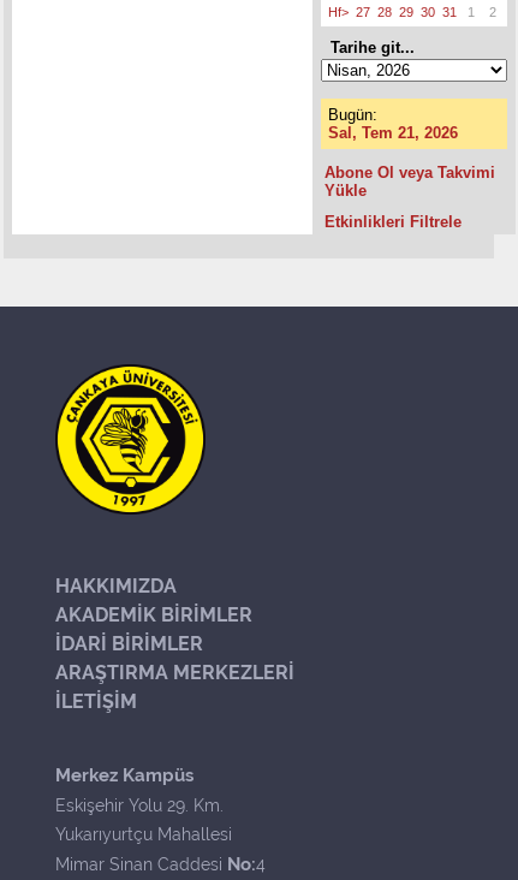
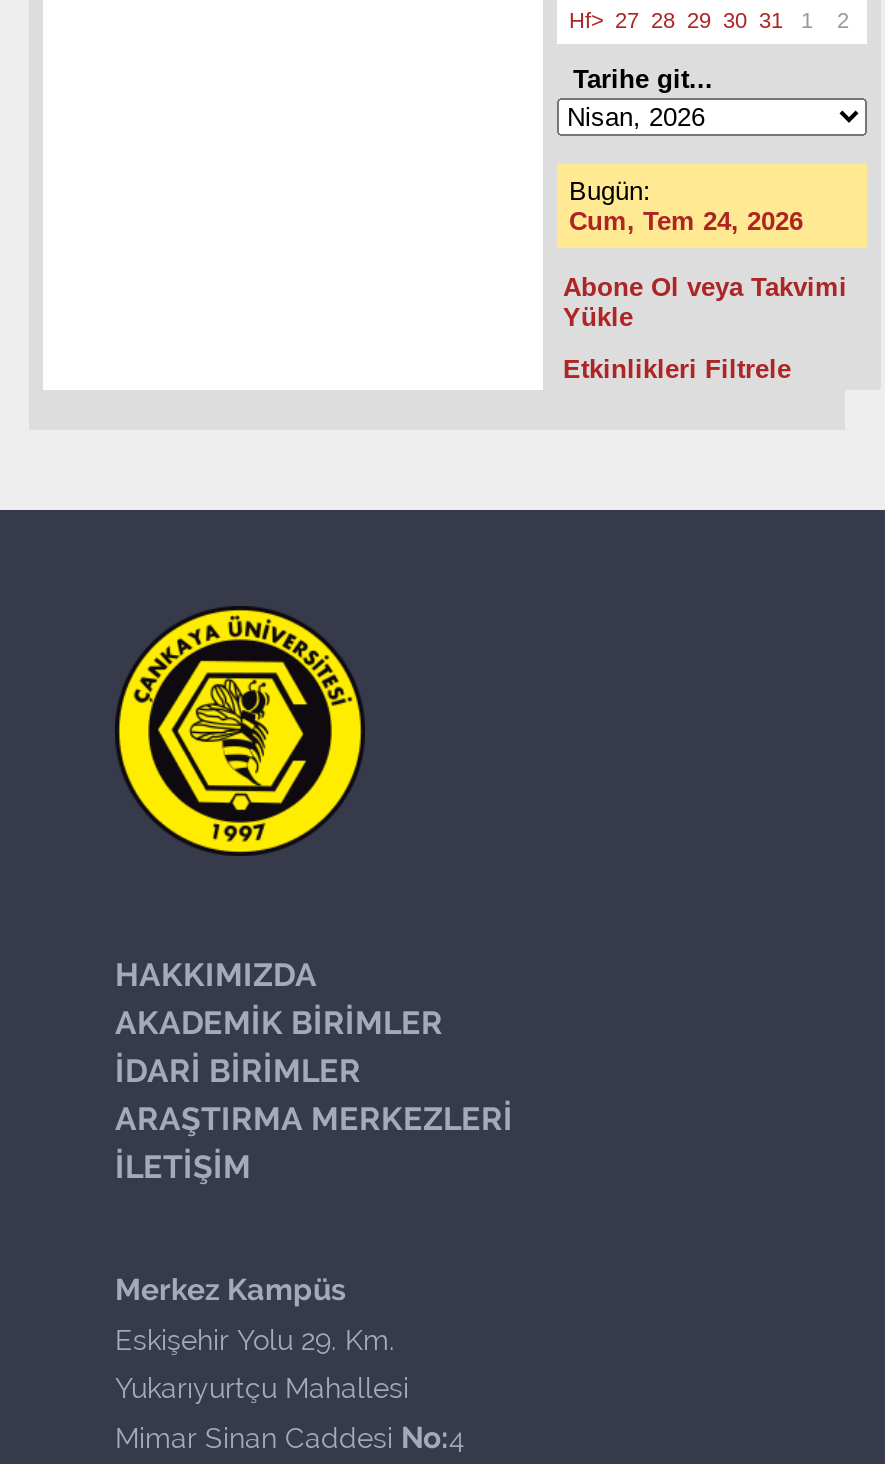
[328,123,458,141] Sal, Tem 21, 2026 -> [569,205,803,235] Cum, Tem 24, 2026

